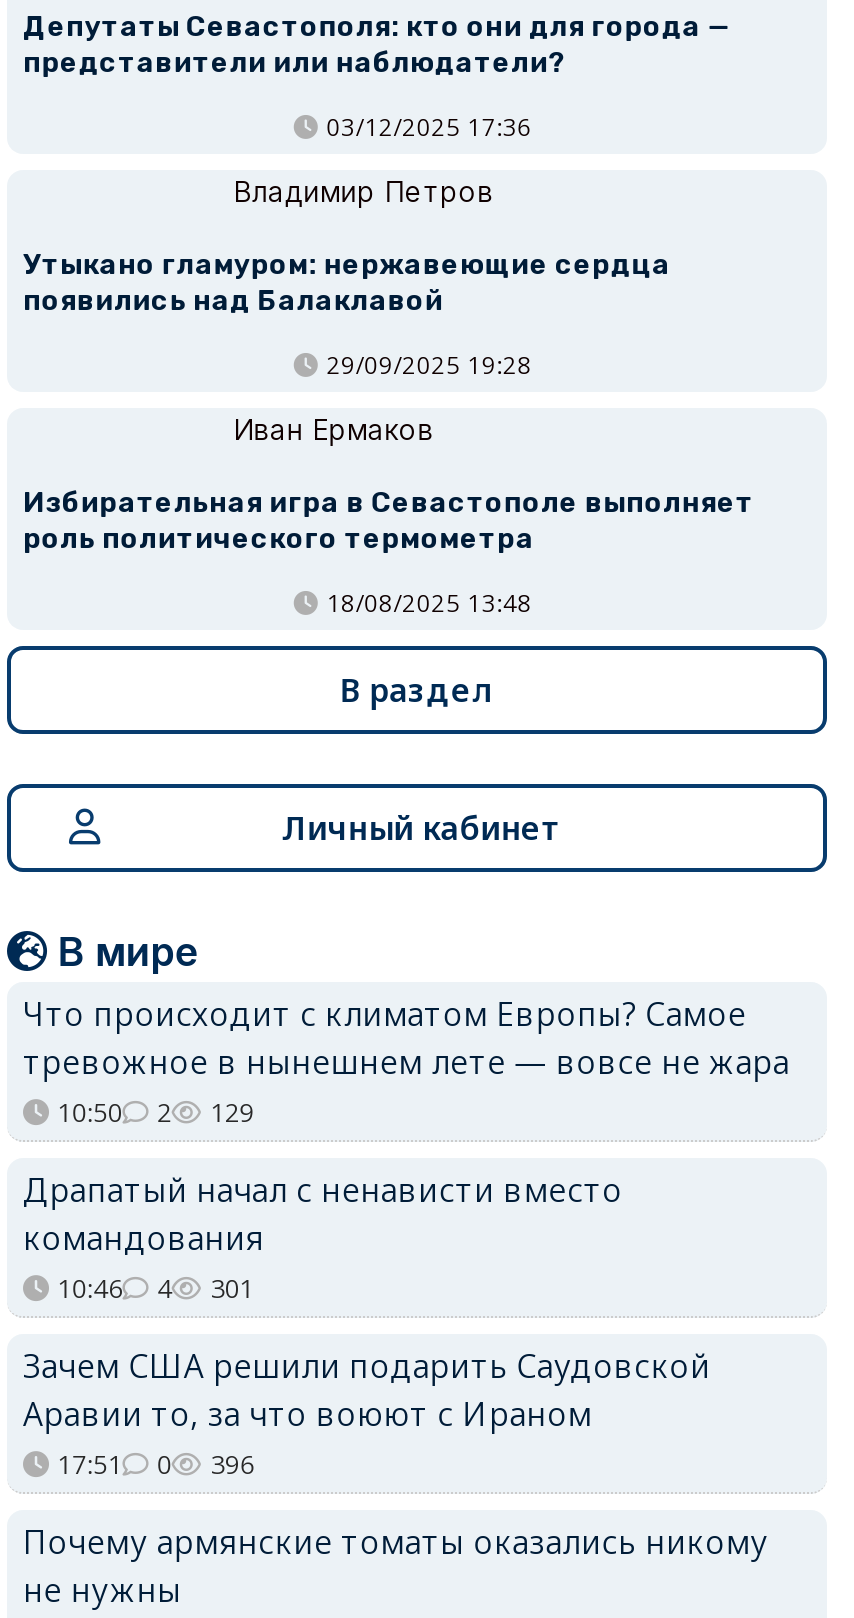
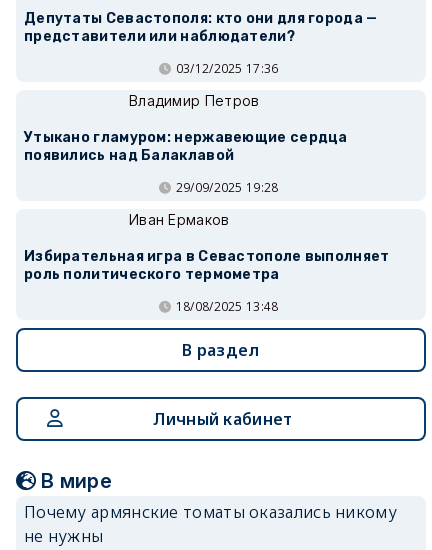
[23,992,790,1482] Что происходит с климатом Европы? Самое | тревожное в нынешнем лете — вовсе не жара | 10:50 | 2 | 129 | Драпатый начал с ненависти вместо | командования | 10:46 | 4 | 301 | Зачем США решили подарить Саудовской | Аравии то, за что воюют с Ираном | 17:51 | 0 | 396 -> none

